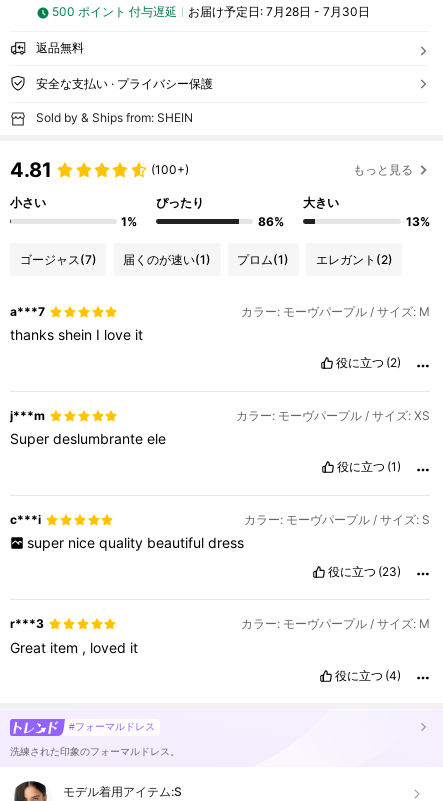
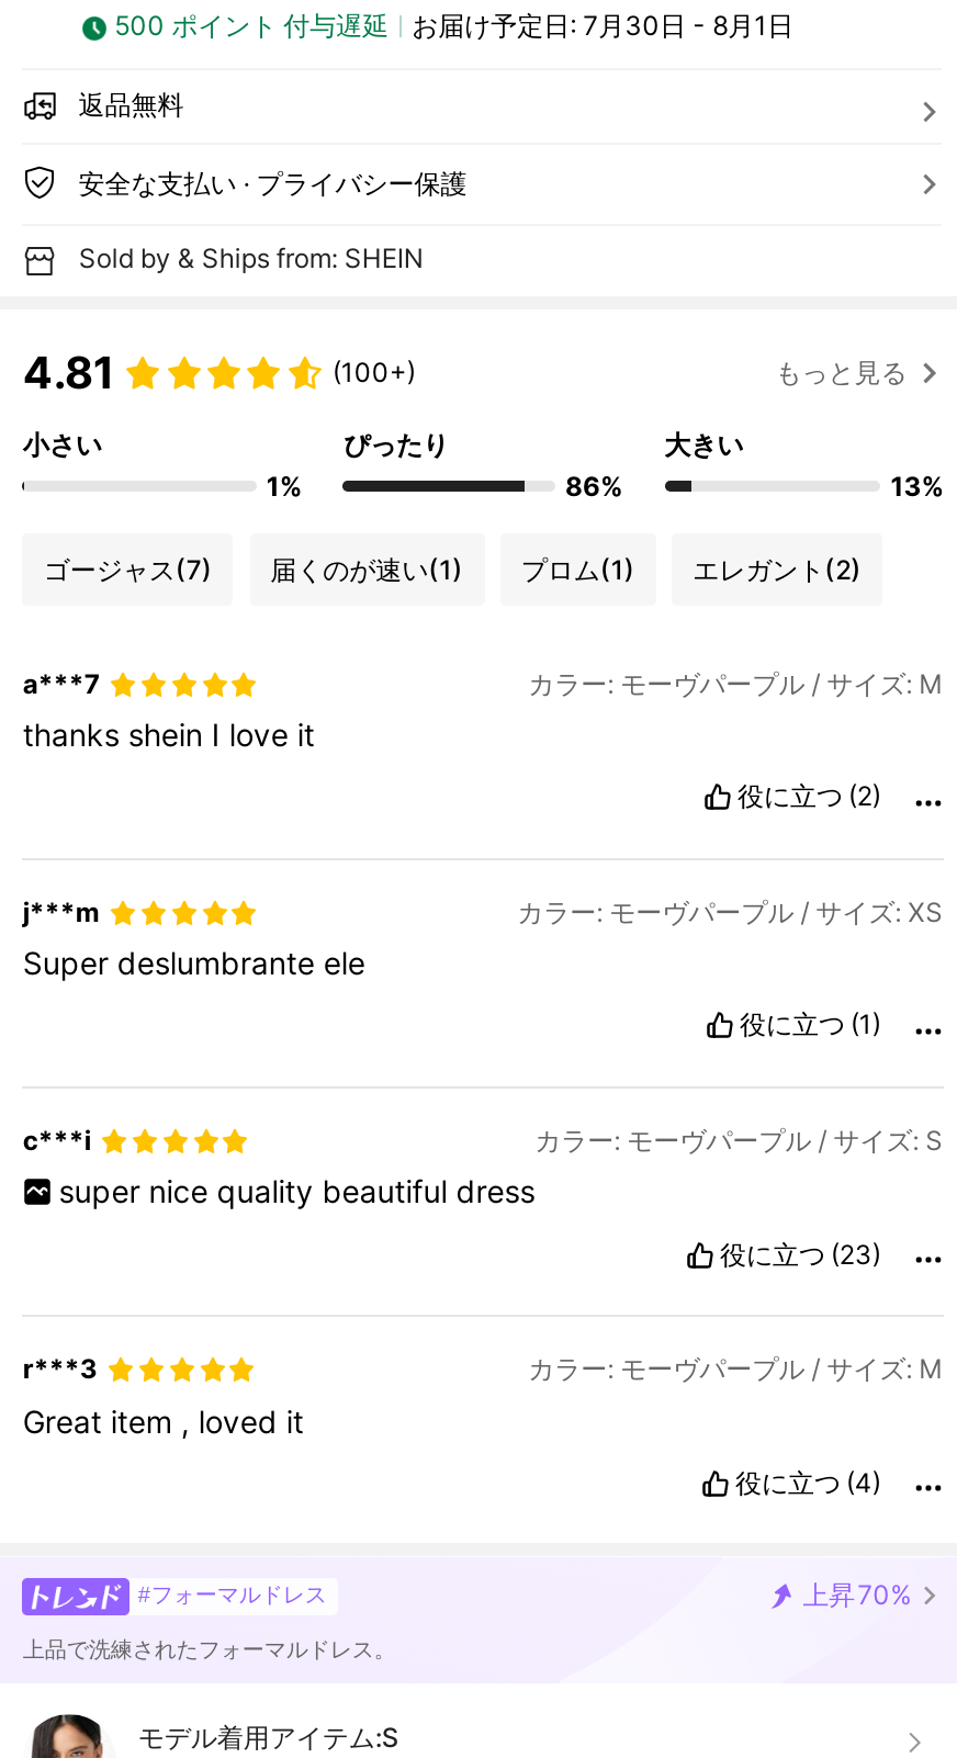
[188,4,370,19] お届け予定日: 7月28日 - 7月30日 -> [412,9,794,42] お届け予定日: 7月30日 - 8月1日
[10,745,180,757] 洗練された印象のフォーマルドレス。 -> [23,1579,912,1662] 上昇70% | 上品で洗練されたフォーマルドレス。

